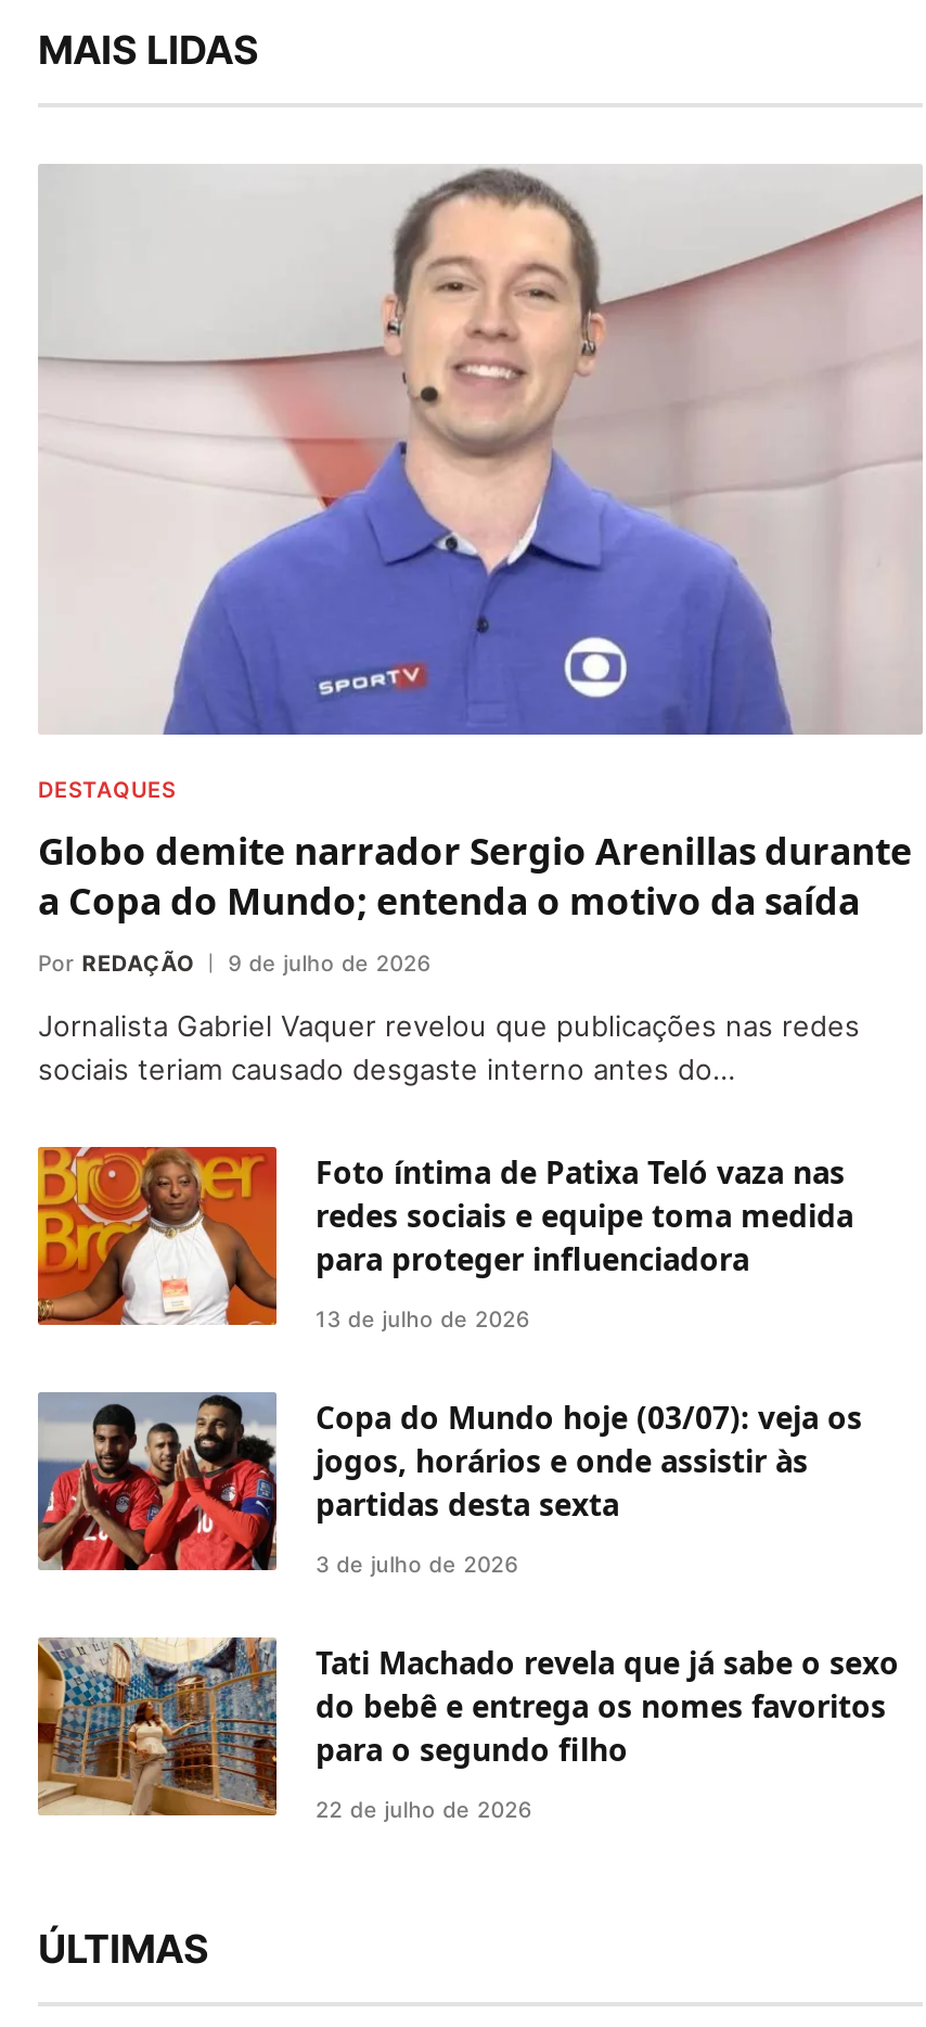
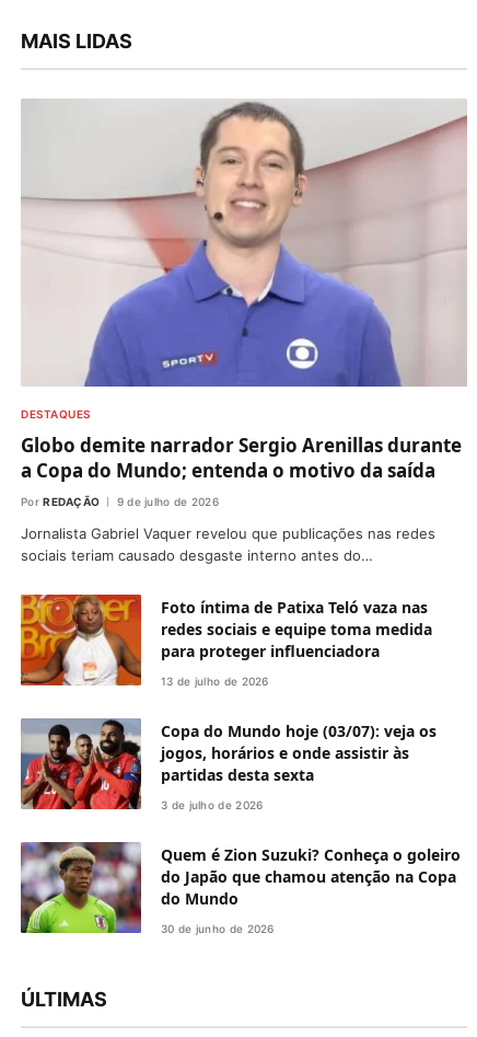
[36,1636,899,1819] [image] | Tati Machado revela que já sabe o sexo | do bebê e entrega os nomes favoritos | para o segundo filho -> [20,841,461,934] [image] | Quem é Zion Suzuki? Conheça o goleiro | do Japão que chamou atenção na Copa | do Mundo
[316,1796,532,1822] 22 de julho de 2026 -> [161,922,274,936] 30 de junho de 2026

